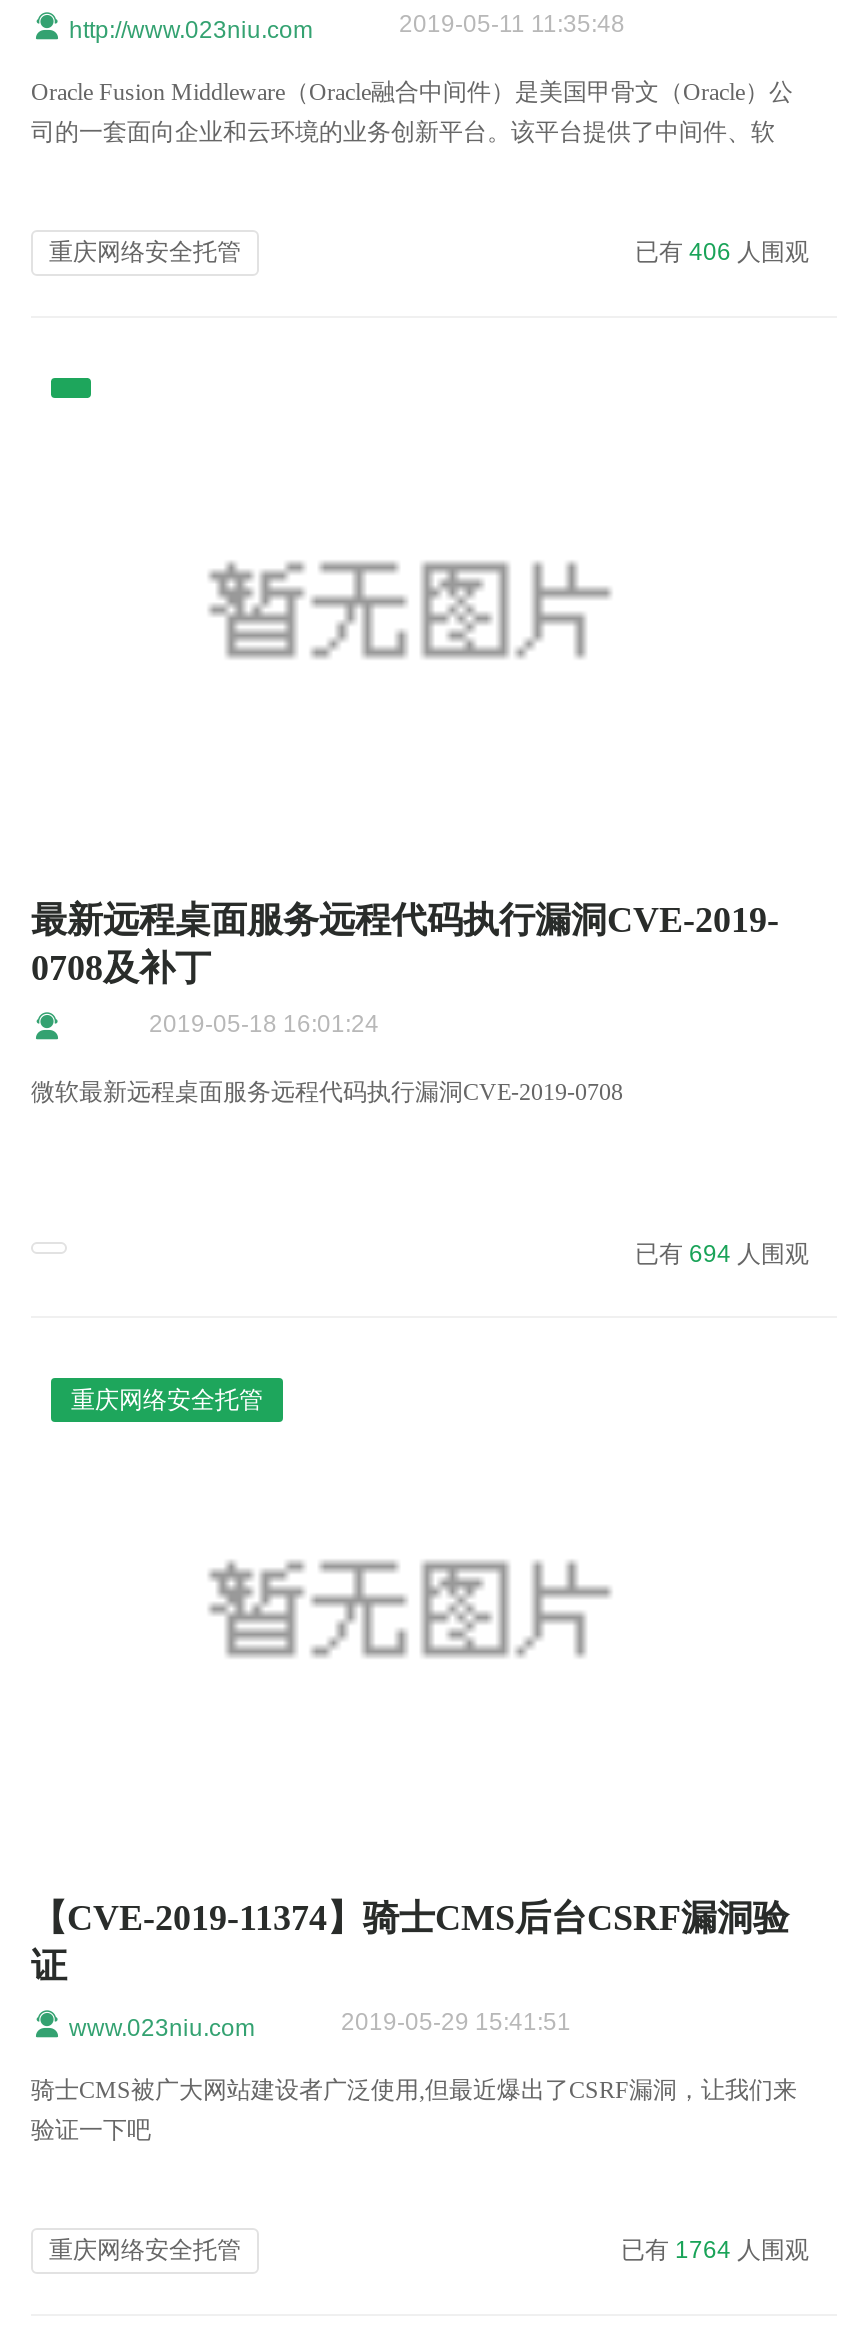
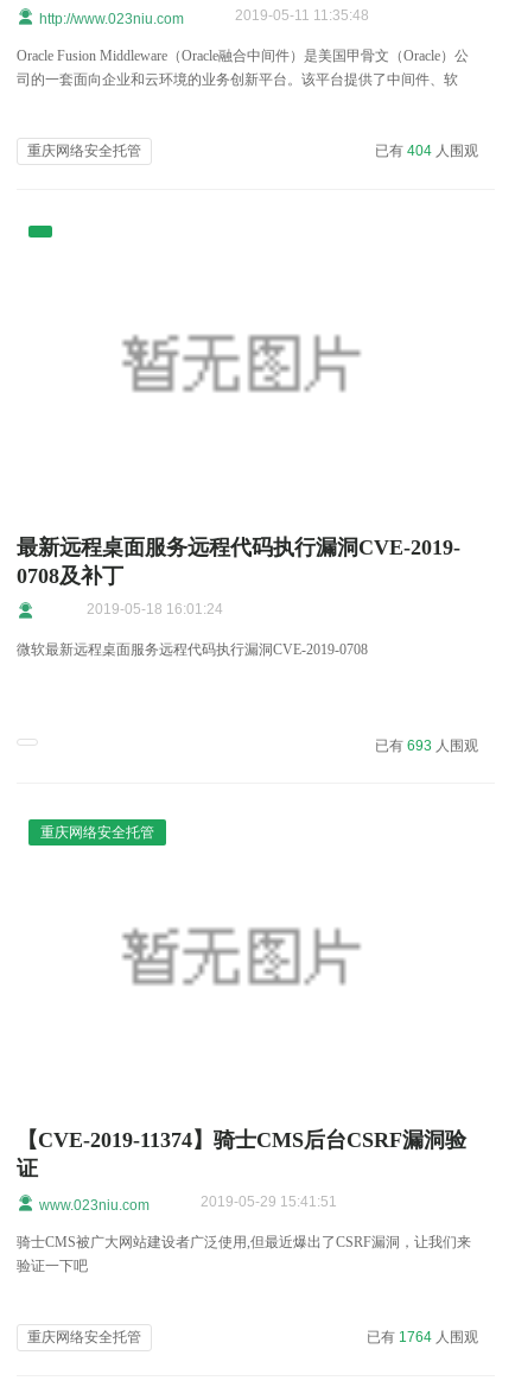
[635,239,809,267] 已有406人围观 -> [375,143,478,159] 已有404人围观
[635,1239,809,1267] 已有694人围观 -> [375,737,478,754] 已有693人围观

